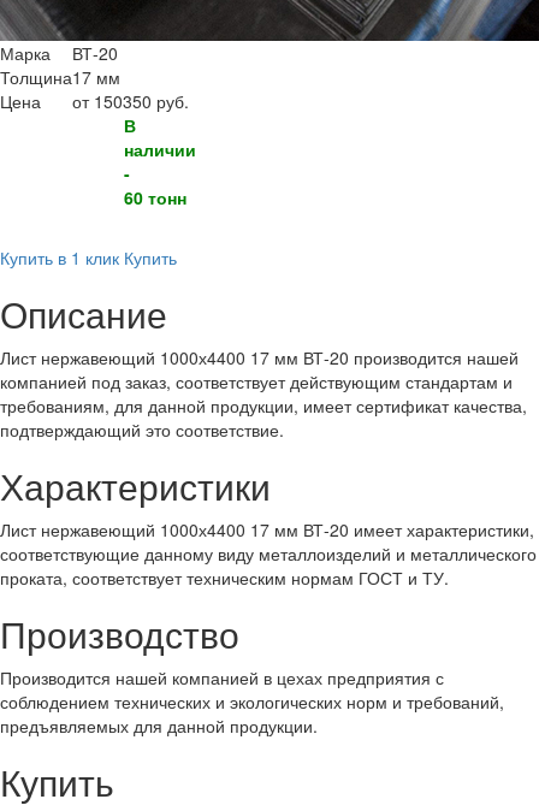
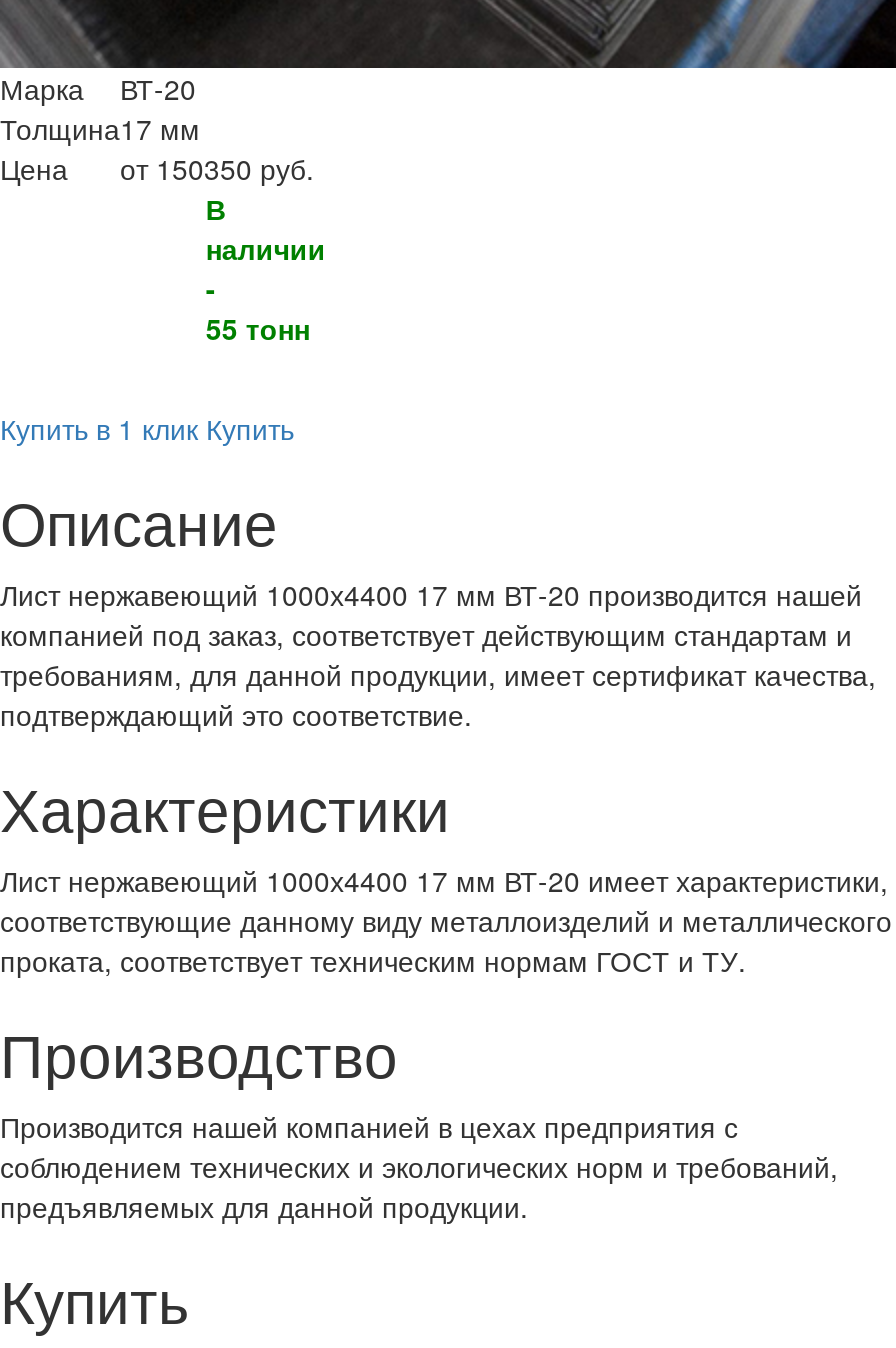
[124,185,186,209] 60 тонн -> [206,308,310,348] 55 тонн

